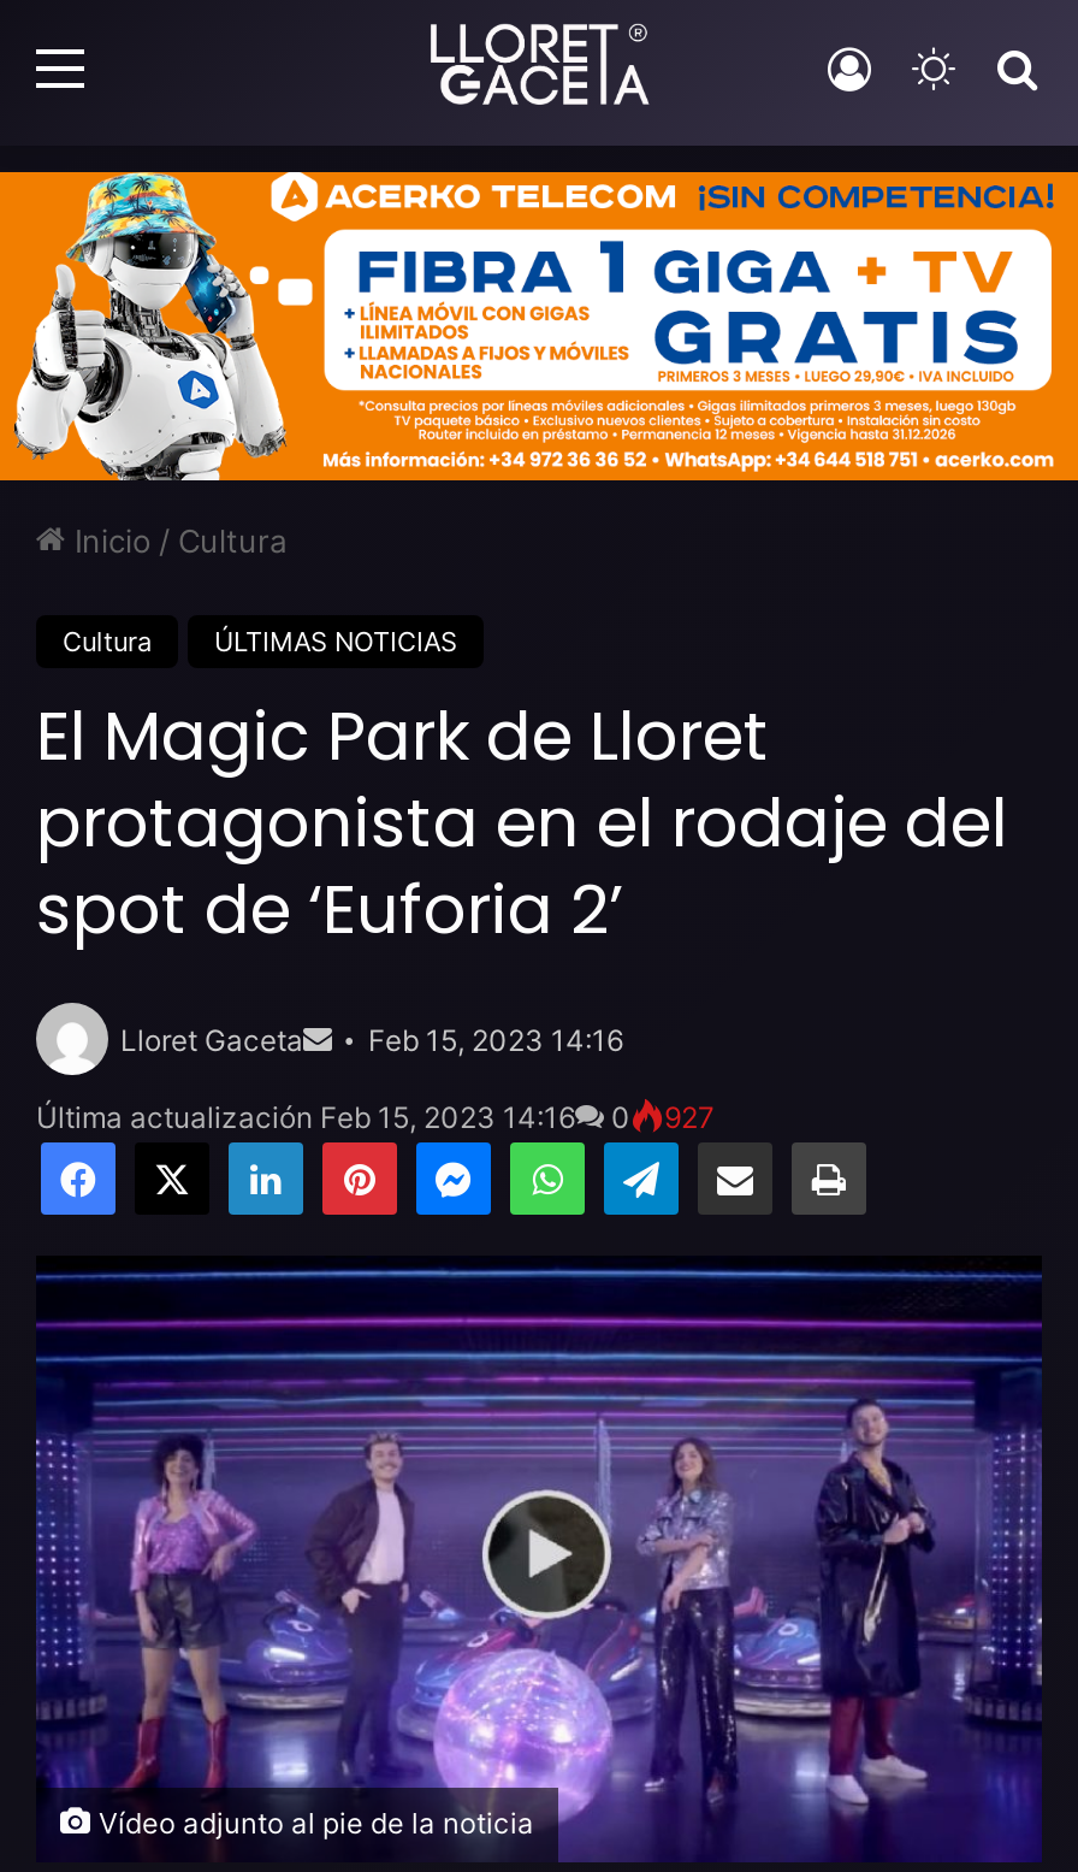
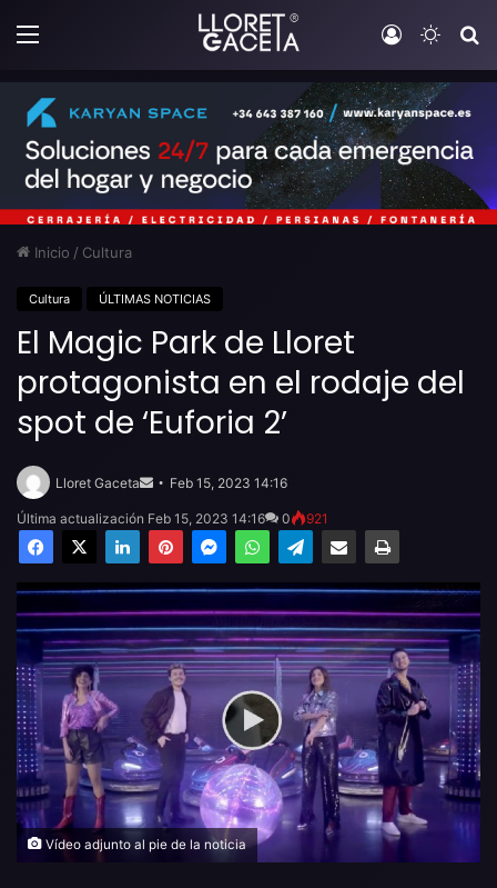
[7,170,1071,483] [image] -> [3,82,494,226] [image]
[36,1099,715,1135] Última actualización Feb 15, 2023 14:16 0 927 -> [17,510,328,527] Última actualización Feb 15, 2023 14:16 0 921

